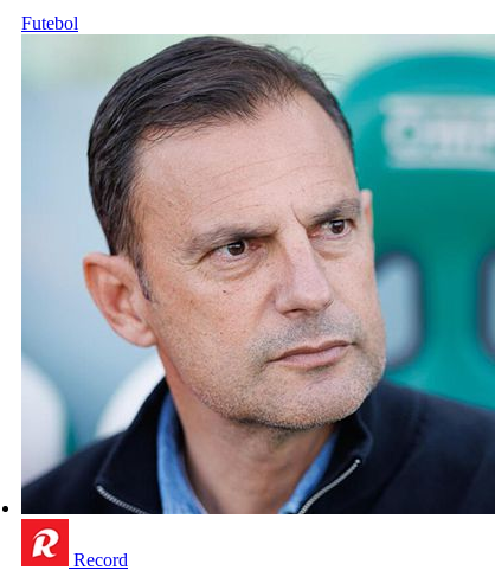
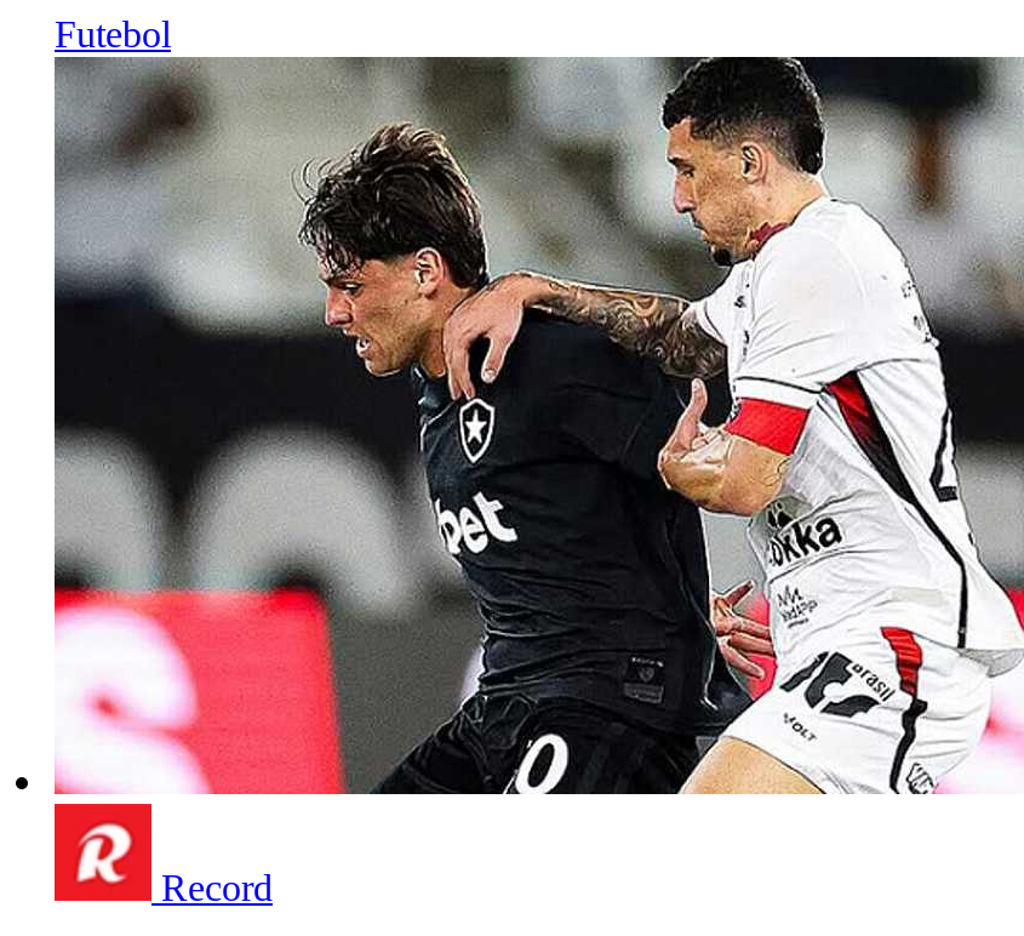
[20,34,491,515] [image] -> [52,56,1017,805] [image]

